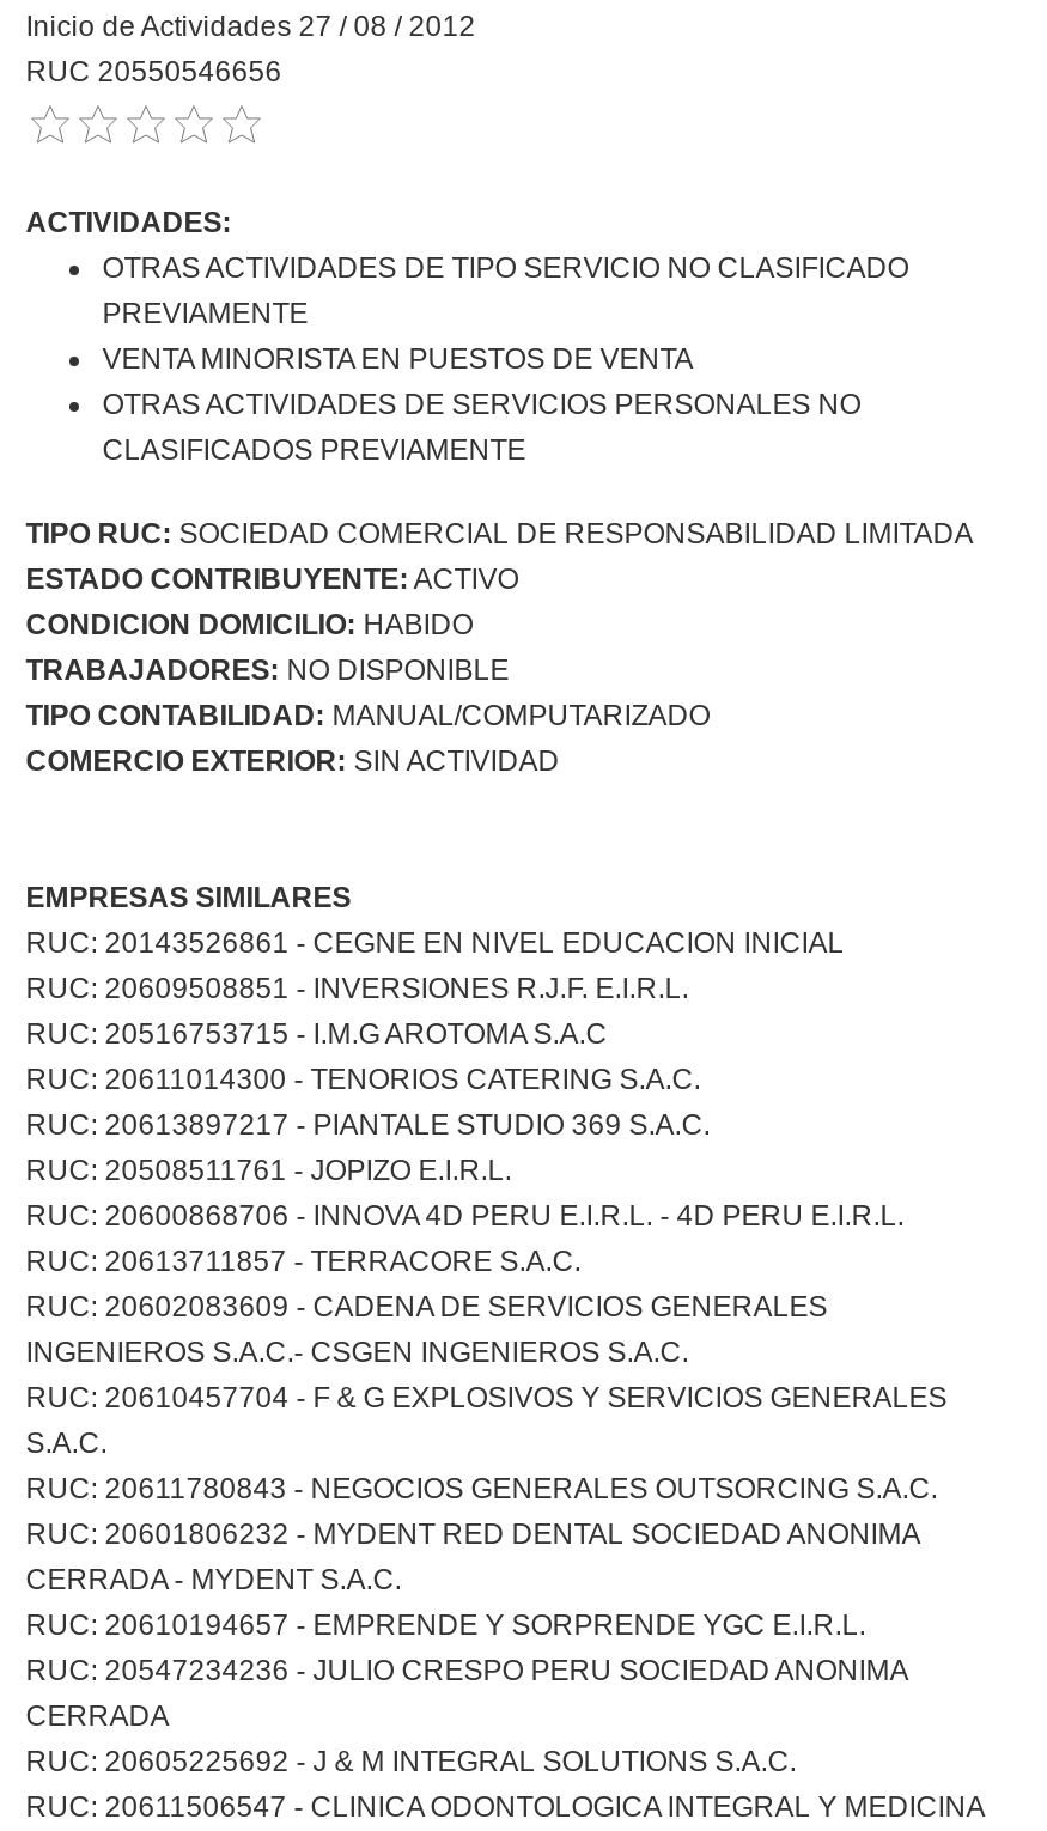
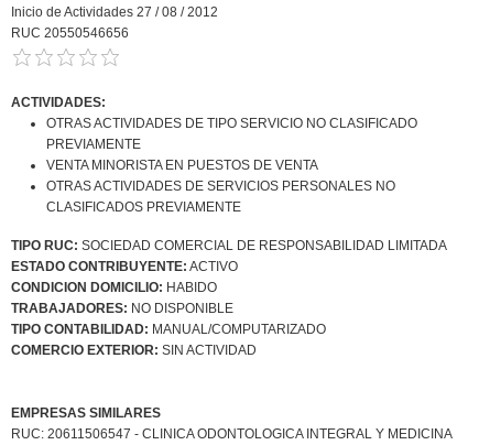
[26,925,947,1777] RUC: 20143526861 - CEGNE EN NIVEL EDUCACION INICIAL | RUC: 20609508851 - INVERSIONES R.J.F. E.I.R.L. | RUC: 20516753715 - I.M.G AROTOMA S.A.C | RUC: 20611014300 - TENORIOS CATERING S.A.C. | RUC: 20613897217 - PIANTALE STUDIO 369 S.A.C. | RUC: 20508511761 - JOPIZO E.I.R.L. | RUC: 20600868706 - INNOVA 4D PERU E.I.R.L. - 4D PERU E.I.R.L. | RUC: 20613711857 - TERRACORE S.A.C. | RUC: 20602083609 - CADENA DE SERVICIOS GENERALES | INGENIEROS S.A.C.- CSGEN INGENIEROS S.A.C. | RUC: 20610457704 - F & G EXPLOSIVOS Y SERVICIOS GENERALES | S.A.C. | RUC: 20611780843 - NEGOCIOS GENERALES OUTSORCING S.A.C. | RUC: 20601806232 - MYDENT RED DENTAL SOCIEDAD ANONIMA | CERRADA - MYDENT S.A.C. | RUC: 20610194657 - EMPRENDE Y SORPRENDE YGC E.I.R.L. | RUC: 20547234236 - JULIO CRESPO PERU SOCIEDAD ANONIMA | CERRADA | RUC: 20605225692 - J & M INTEGRAL SOLUTIONS S.A.C. -> none

